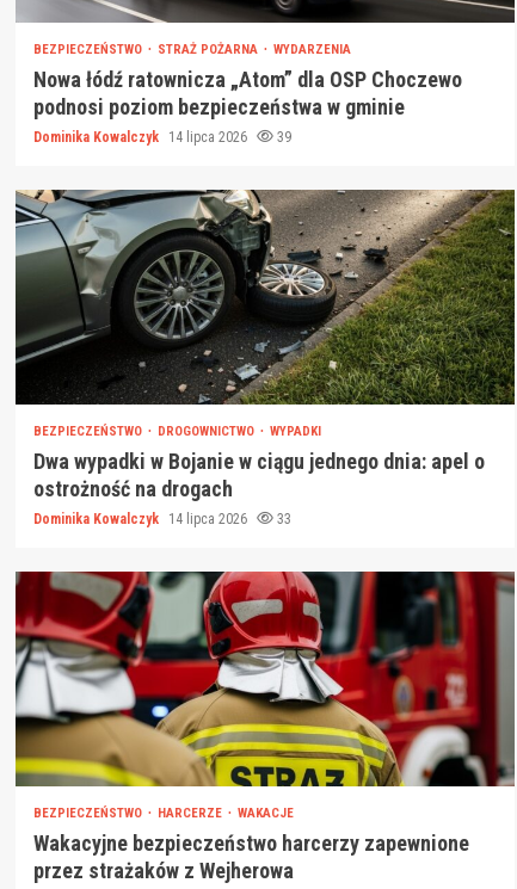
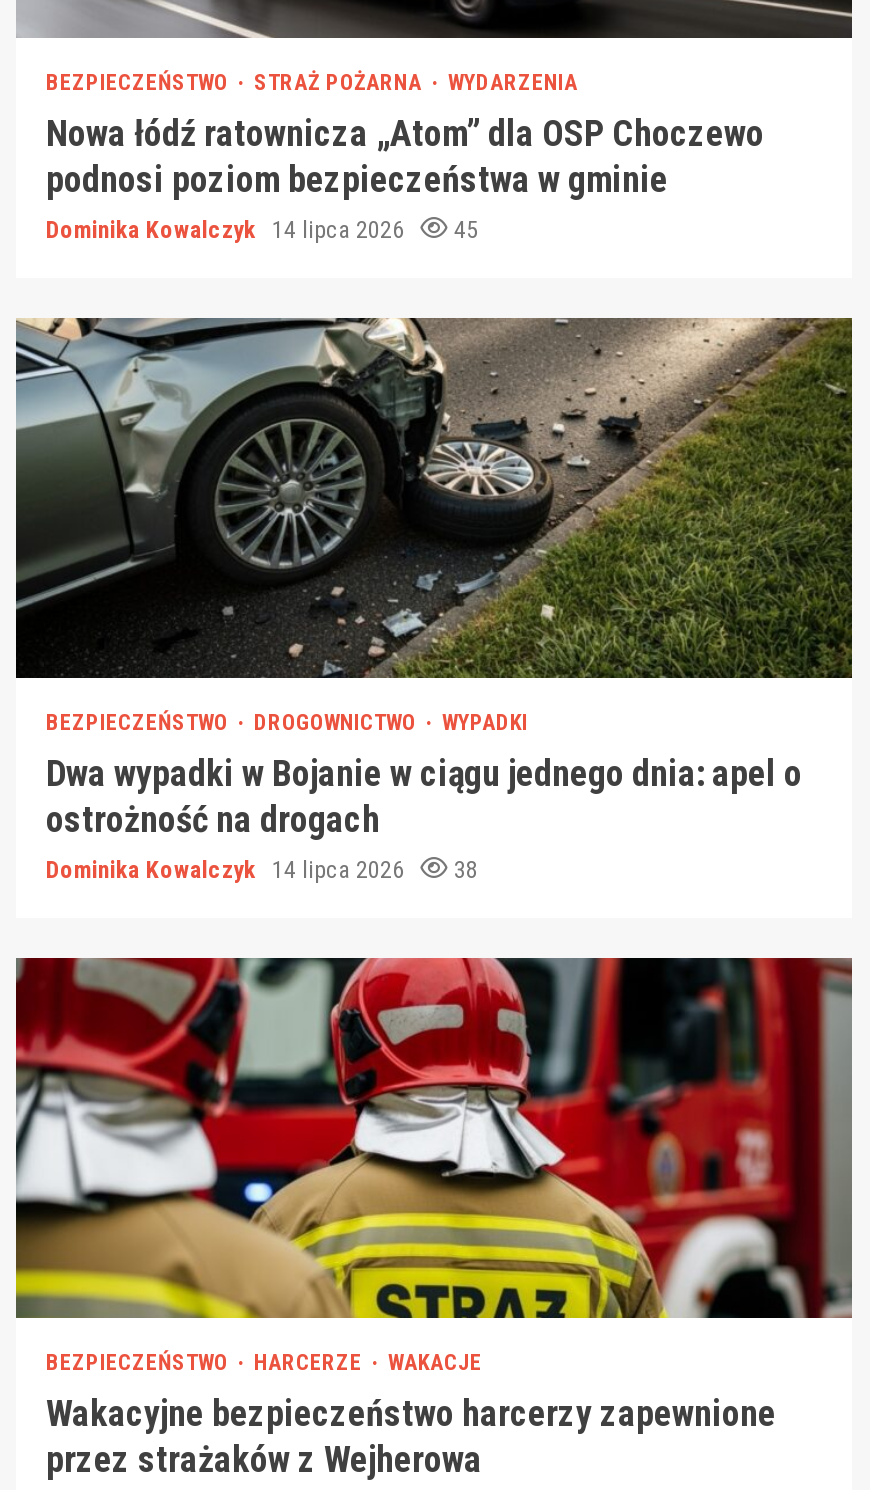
[33,129,291,146] Dominika Kowalczyk 14 lipca 2026 39 -> [46,216,478,244] Dominika Kowalczyk 14 lipca 2026 45
[33,511,291,527] Dominika Kowalczyk 14 lipca 2026 33 -> [46,856,478,884] Dominika Kowalczyk 14 lipca 2026 38

